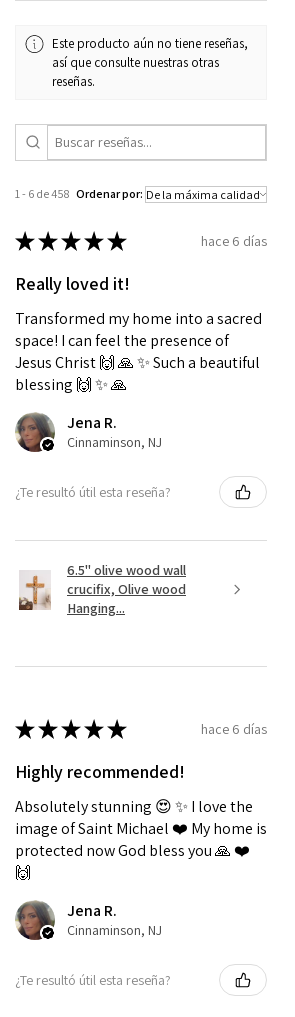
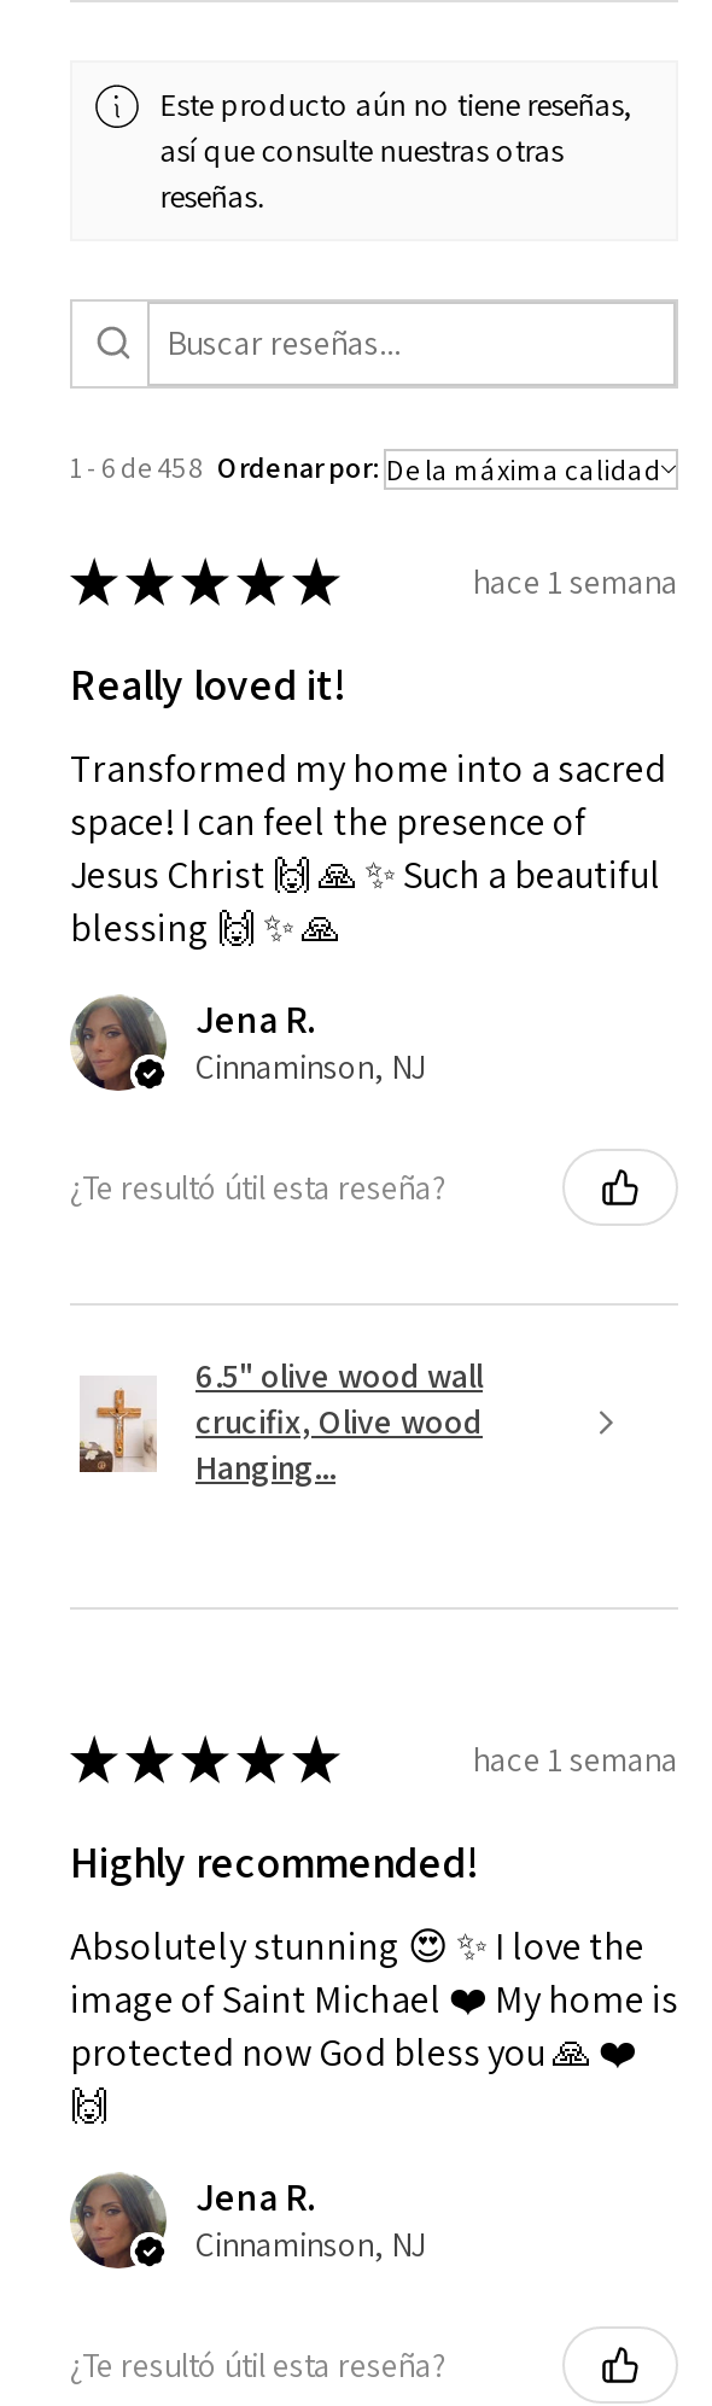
[201,232,267,250] hace 6 días -> [473,559,678,603] hace 1 semana
[201,720,267,738] hace 6 días -> [473,1737,678,1780] hace 1 semana

